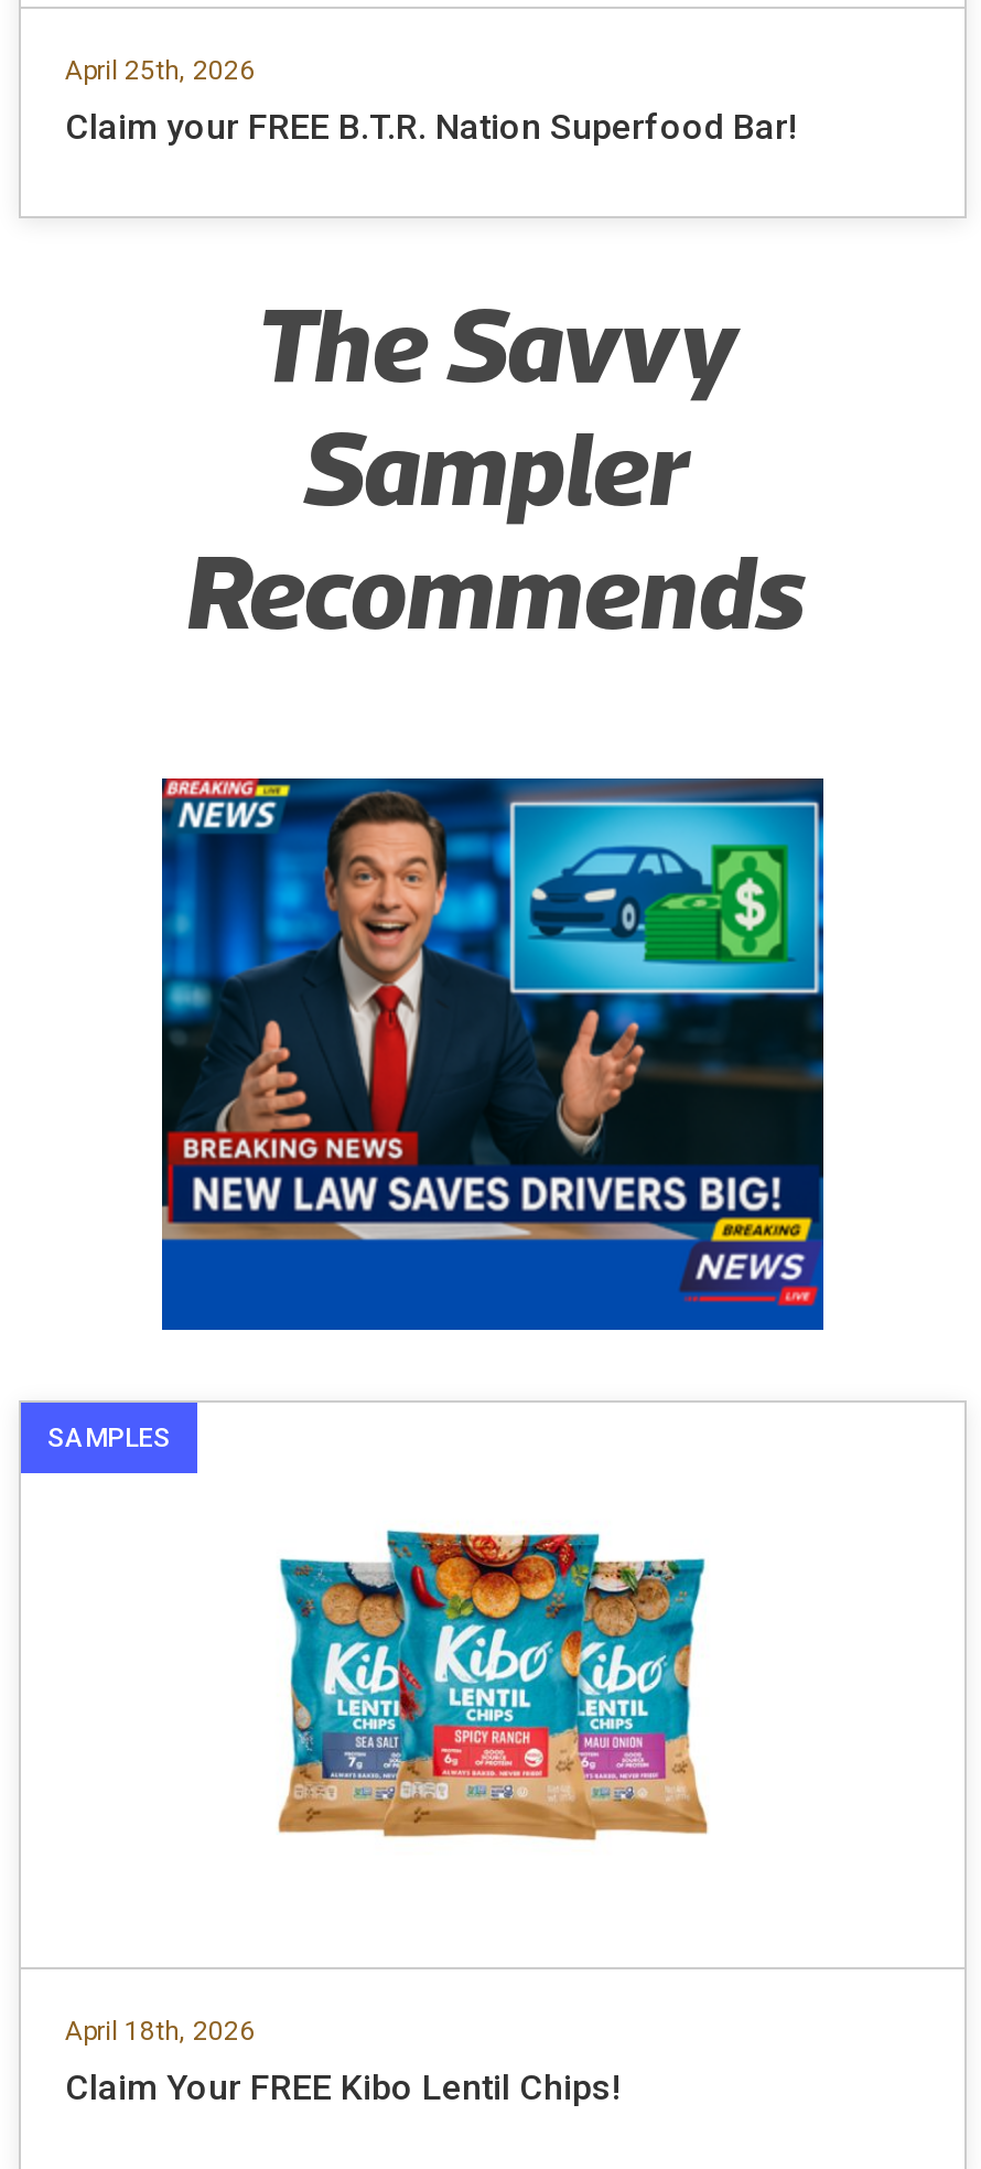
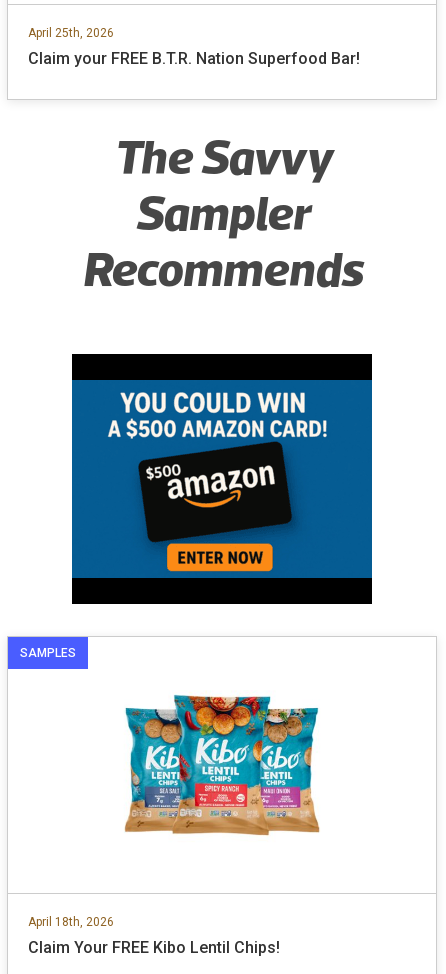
[160,776,826,1332] [image] -> [71,353,373,605] [image]

